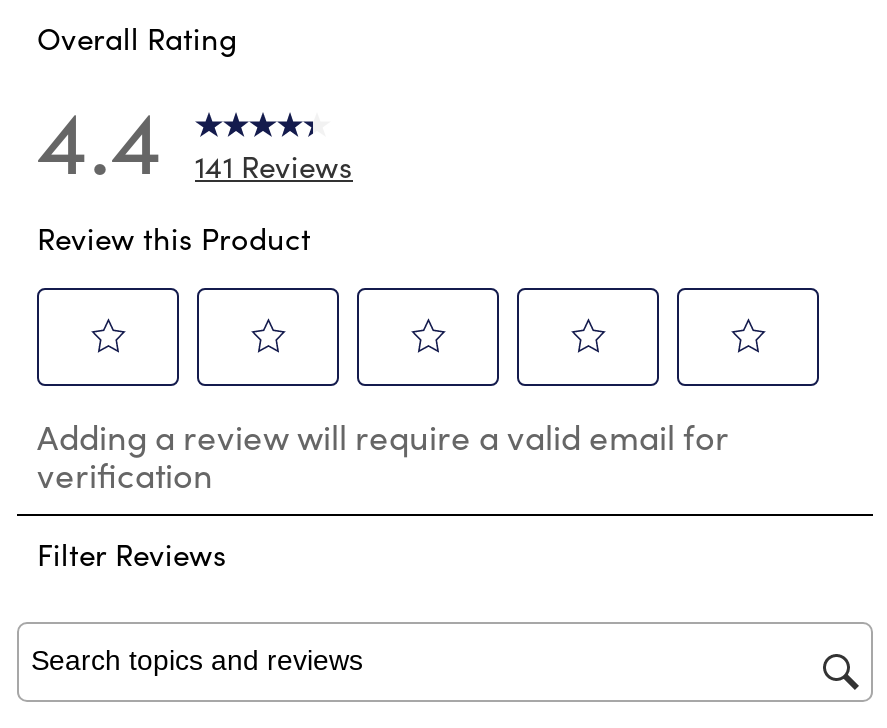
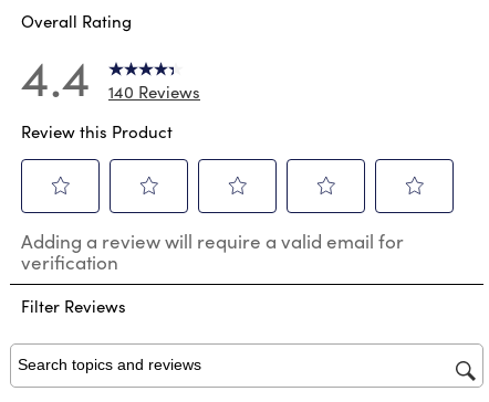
[37,77,353,199] 4.4 141 Reviews -> [21,42,200,110] 4.4 140 Reviews

